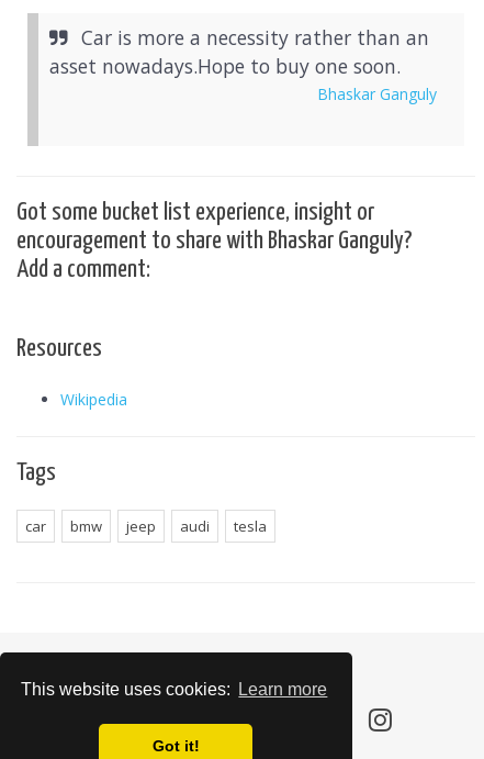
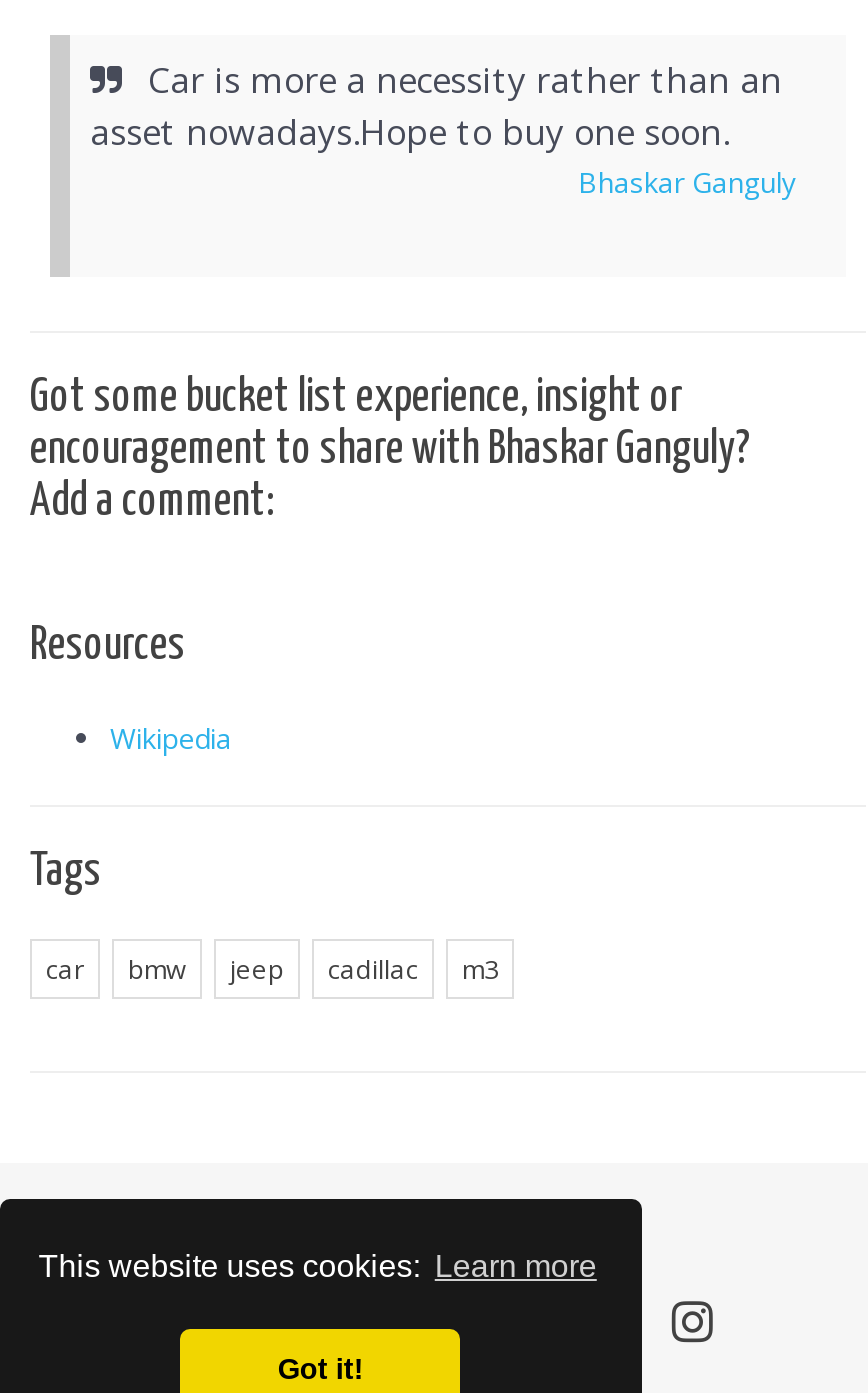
[180,516,267,535] audi | tesla -> [328,950,498,986] cadillac | m3

